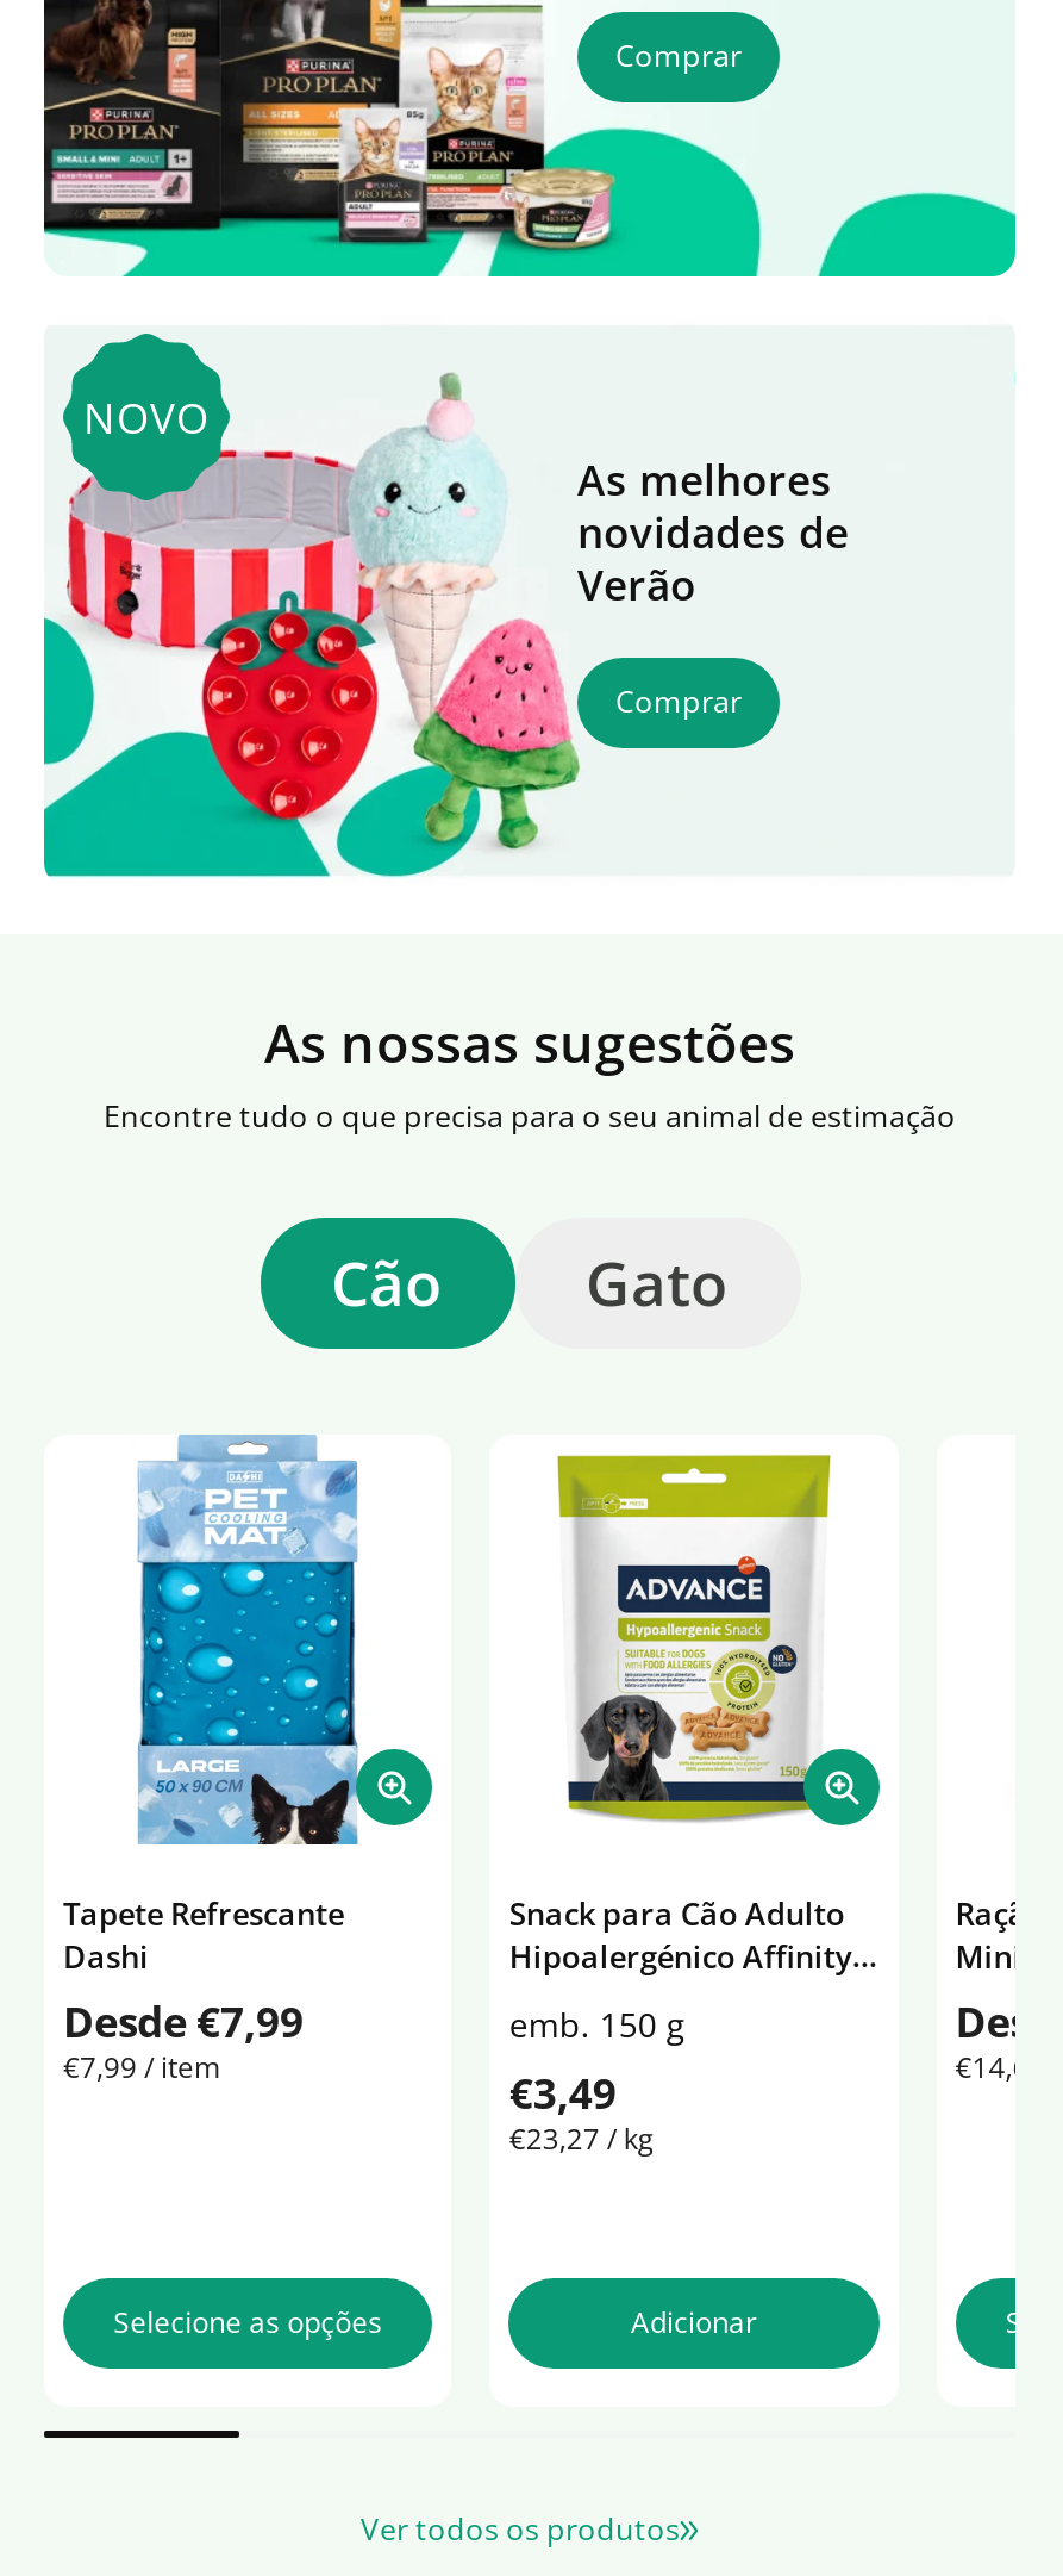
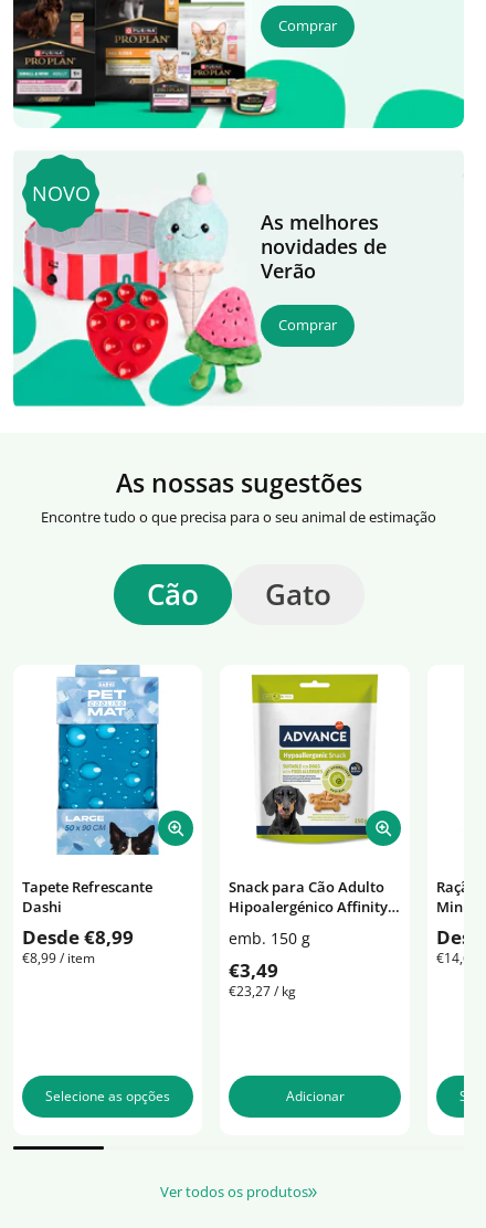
[63,1994,304,2049] Desde €7,99 -> [22,924,134,949] Desde €8,99
[63,2046,220,2087] €7,99 / item -> [22,948,95,967] €8,99 / item

